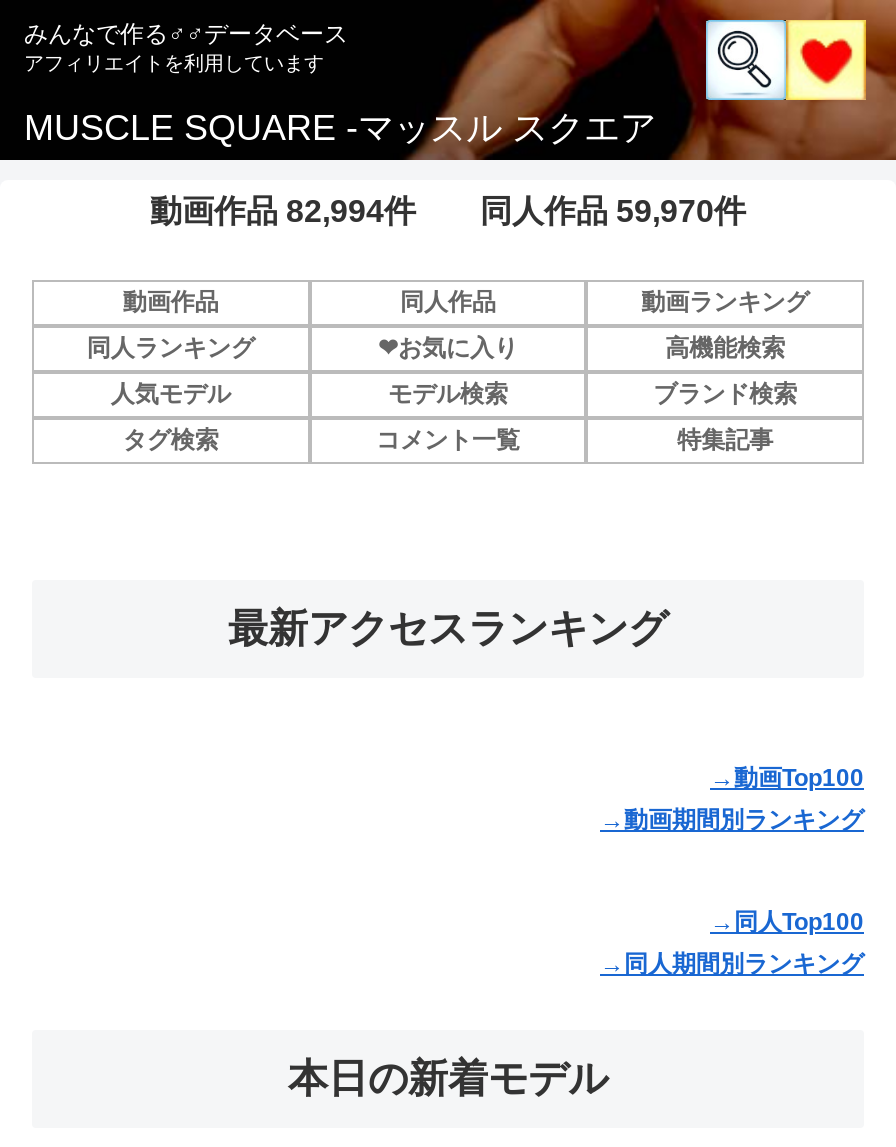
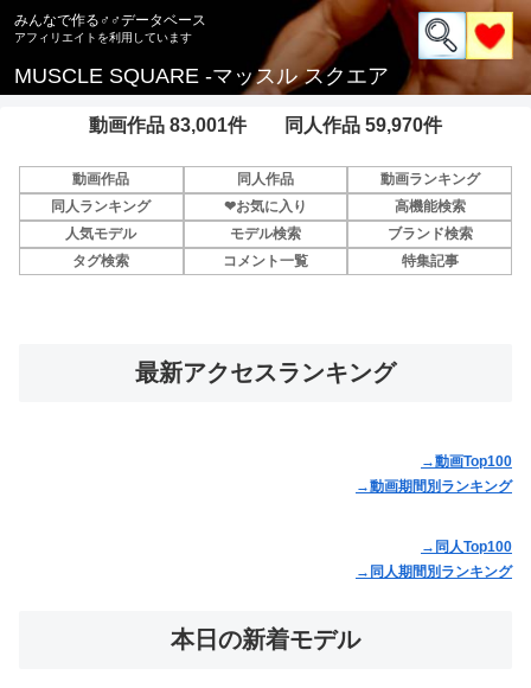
[150,195,746,229] 動画作品 82,994件 同人作品 59,970件 -> [89,116,442,136] 動画作品 83,001件 同人作品 59,970件

